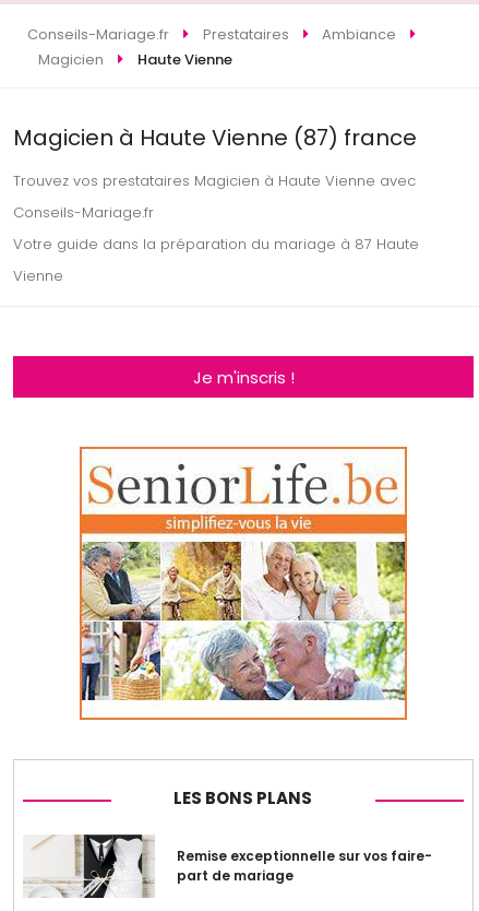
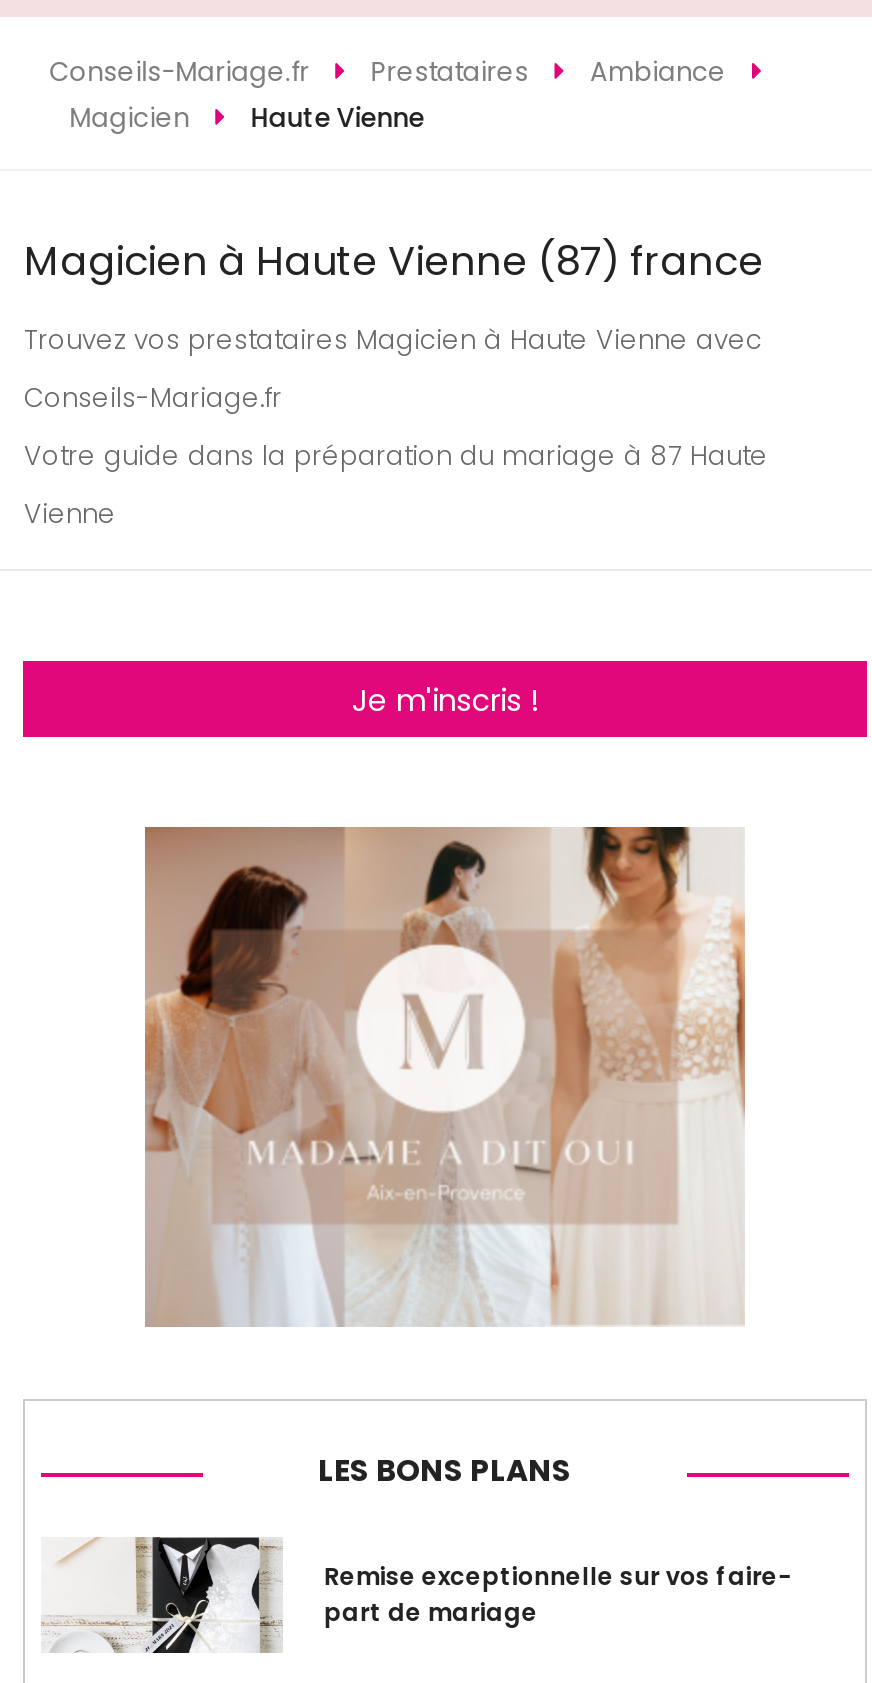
[79,446,408,721] [image] -> [145,825,745,1327] [image]

